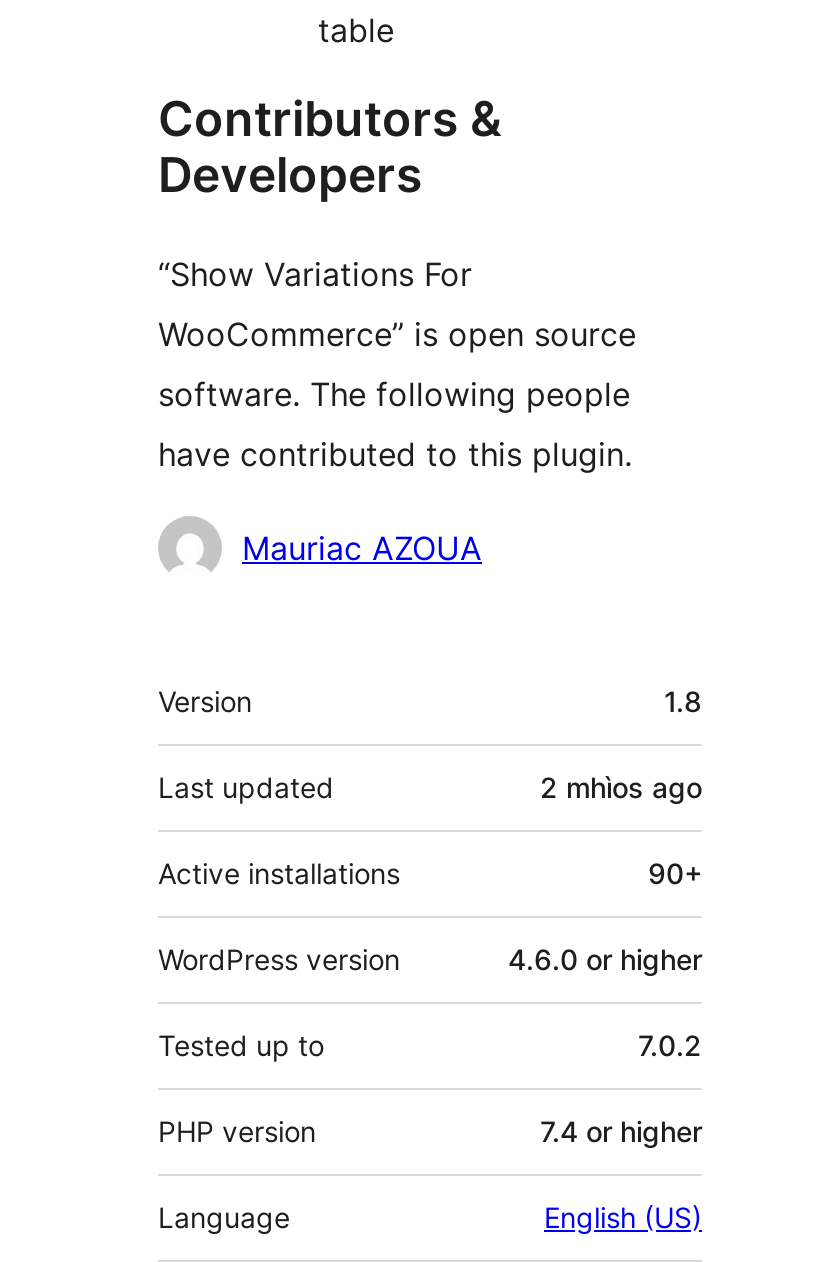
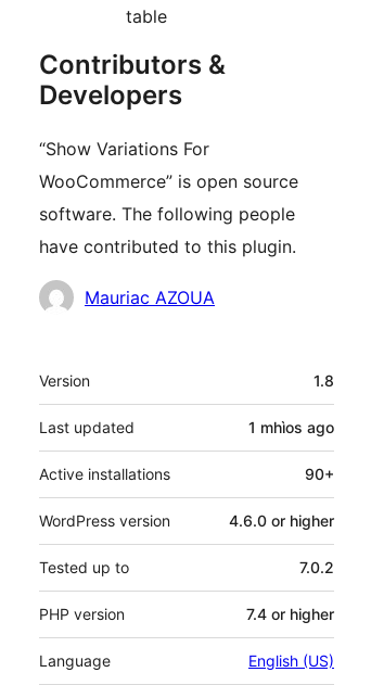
[540,770,702,804] 2 mhìos ago -> [248,418,334,436] 1 mhìos ago

